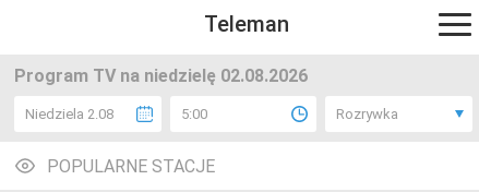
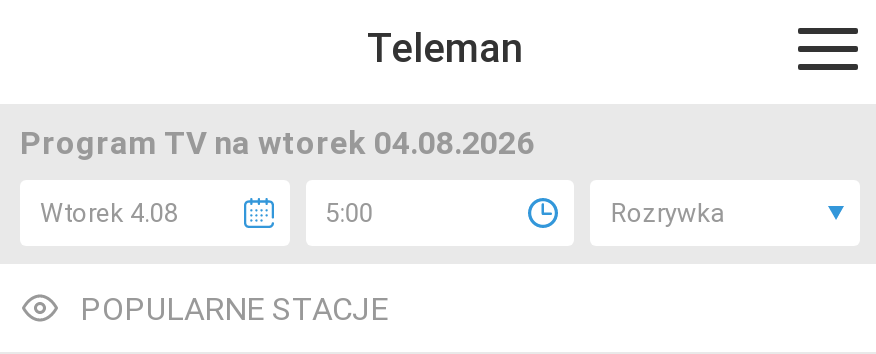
[14,65,308,86] Program TV na niedzielę 02.08.2026 -> [20,124,534,162] Program TV na wtorek 04.08.2026
[25,106,113,122] Niedziela 2.08 -> [40,198,178,228] Wtorek 4.08

